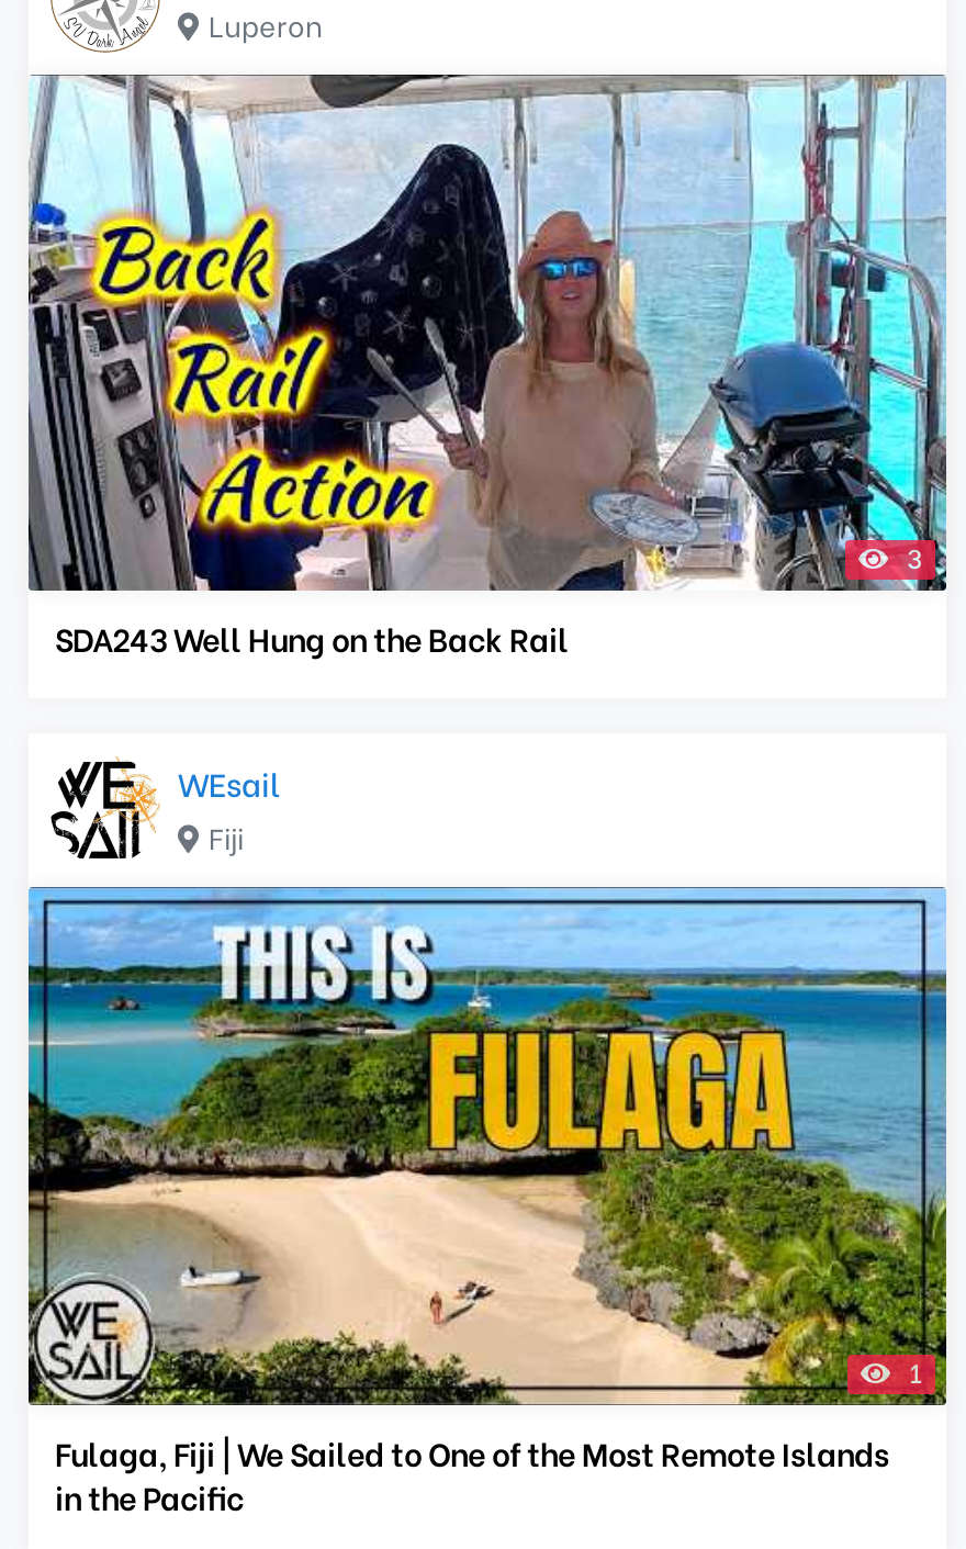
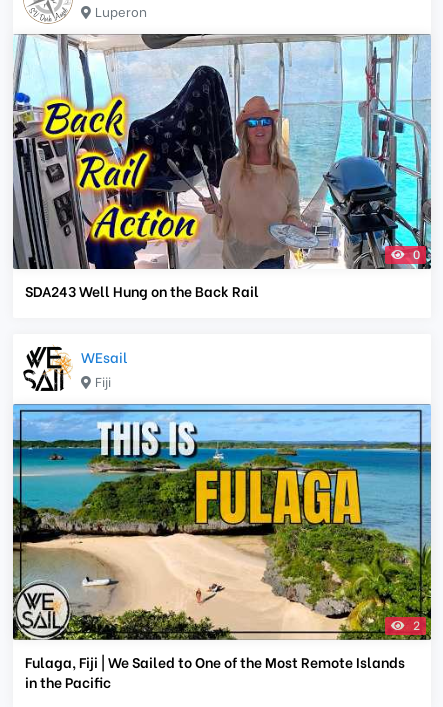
[907,539,922,576] 3 -> [413,245,420,262] 0
[909,1351,922,1389] 1 -> [413,615,420,632] 2

